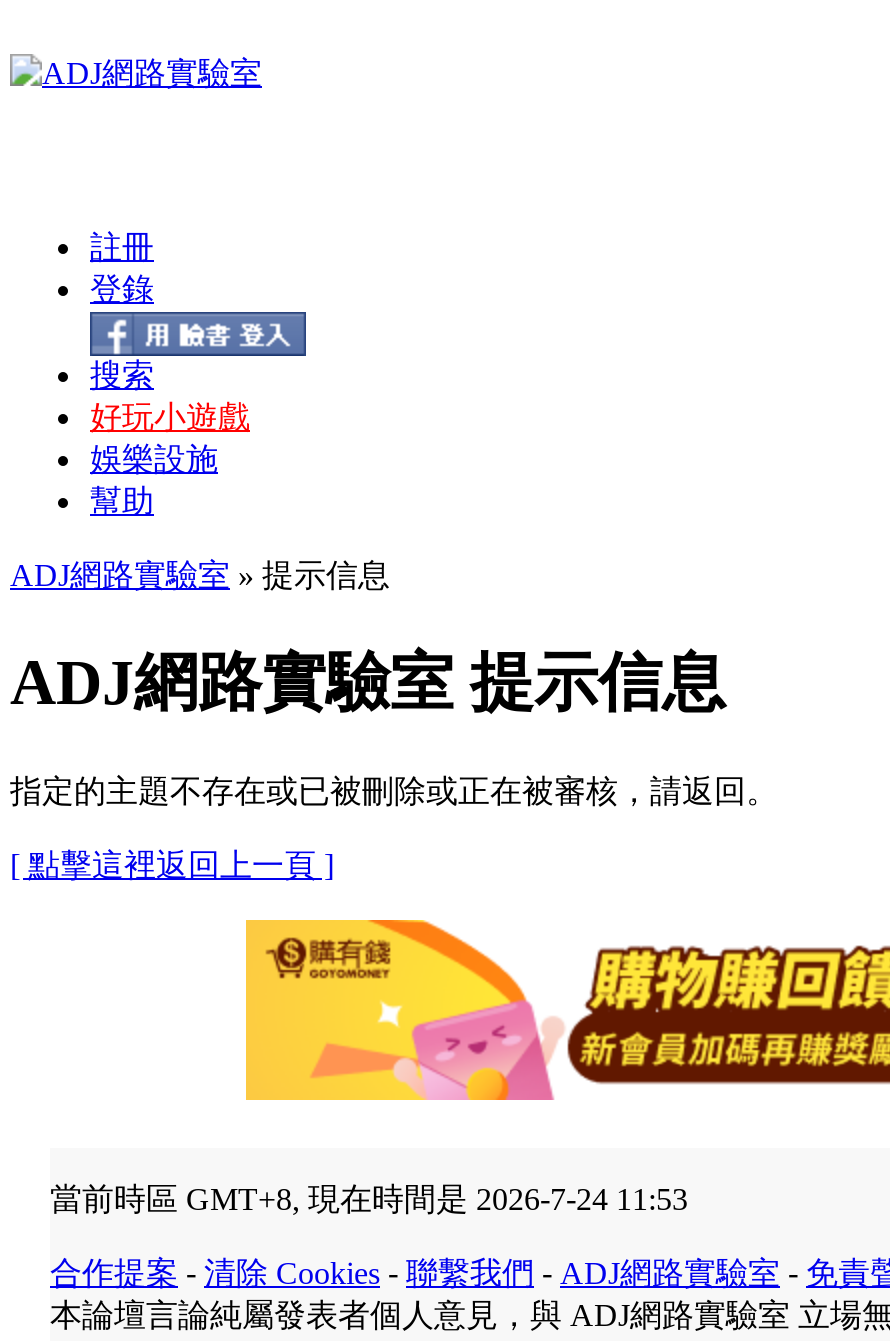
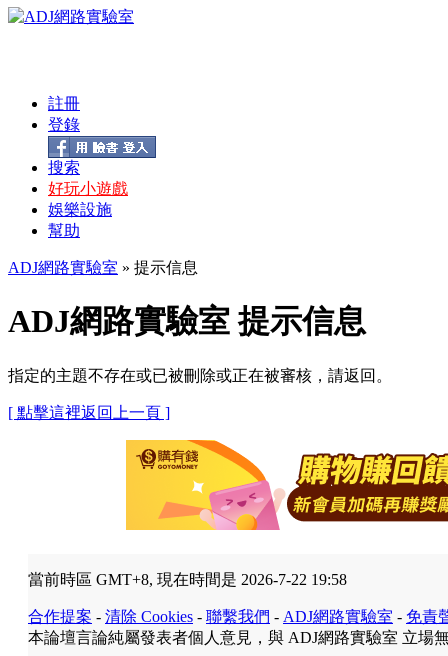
[50,1182,688,1216] 當前時區 GMT+8, 現在時間是 2026-7-24 11:53 -> [28,571,347,588] 當前時區 GMT+8, 現在時間是 2026-7-22 19:58

